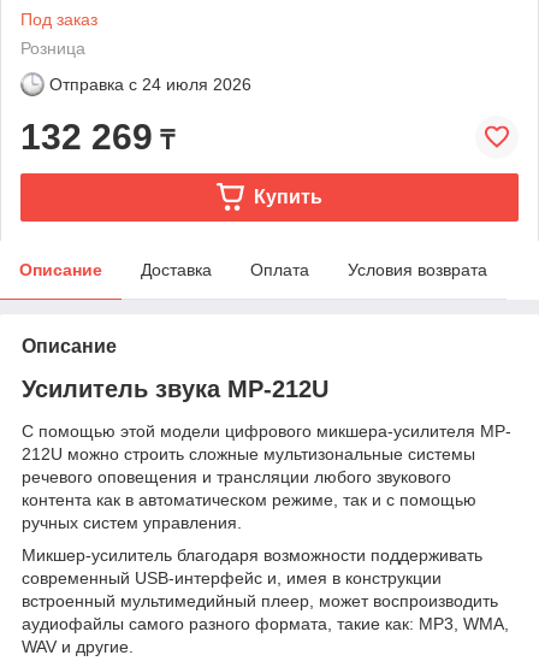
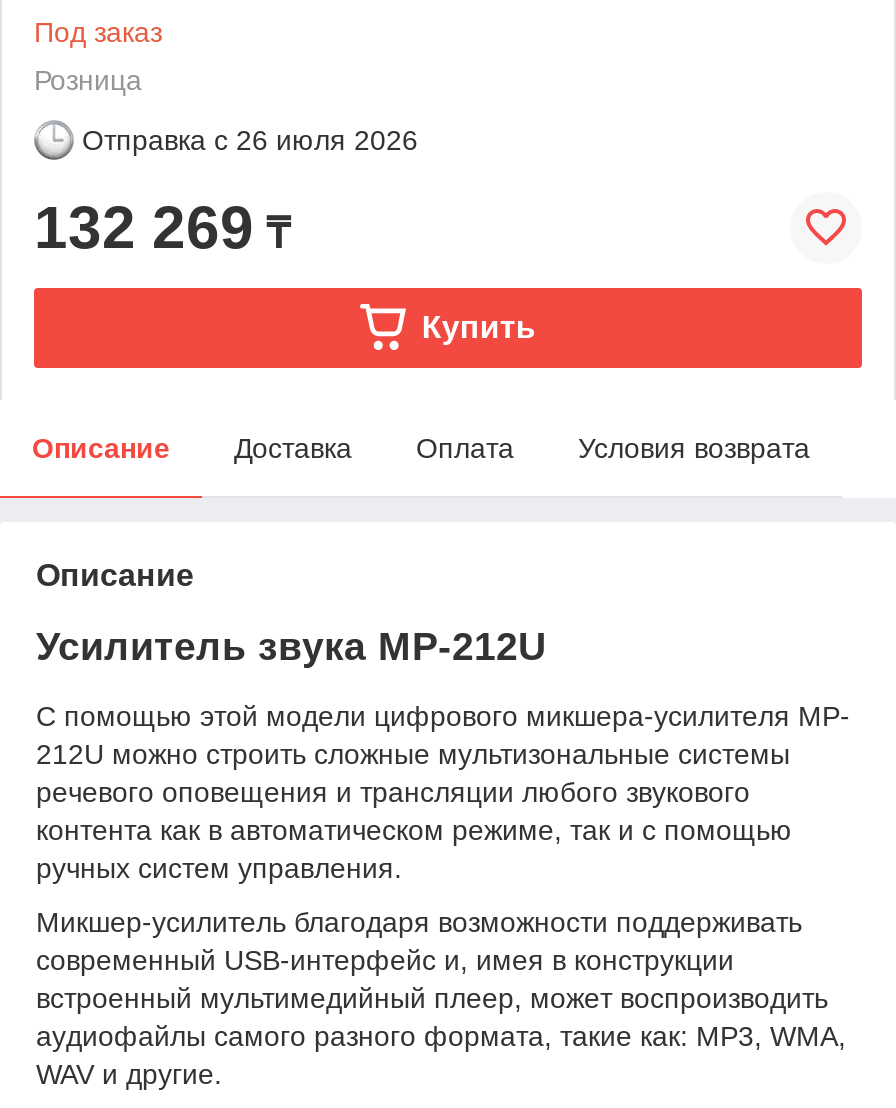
[49,74,251,94] Отправка с 24 июля 2026 -> [82,124,418,156] Отправка с 26 июля 2026

